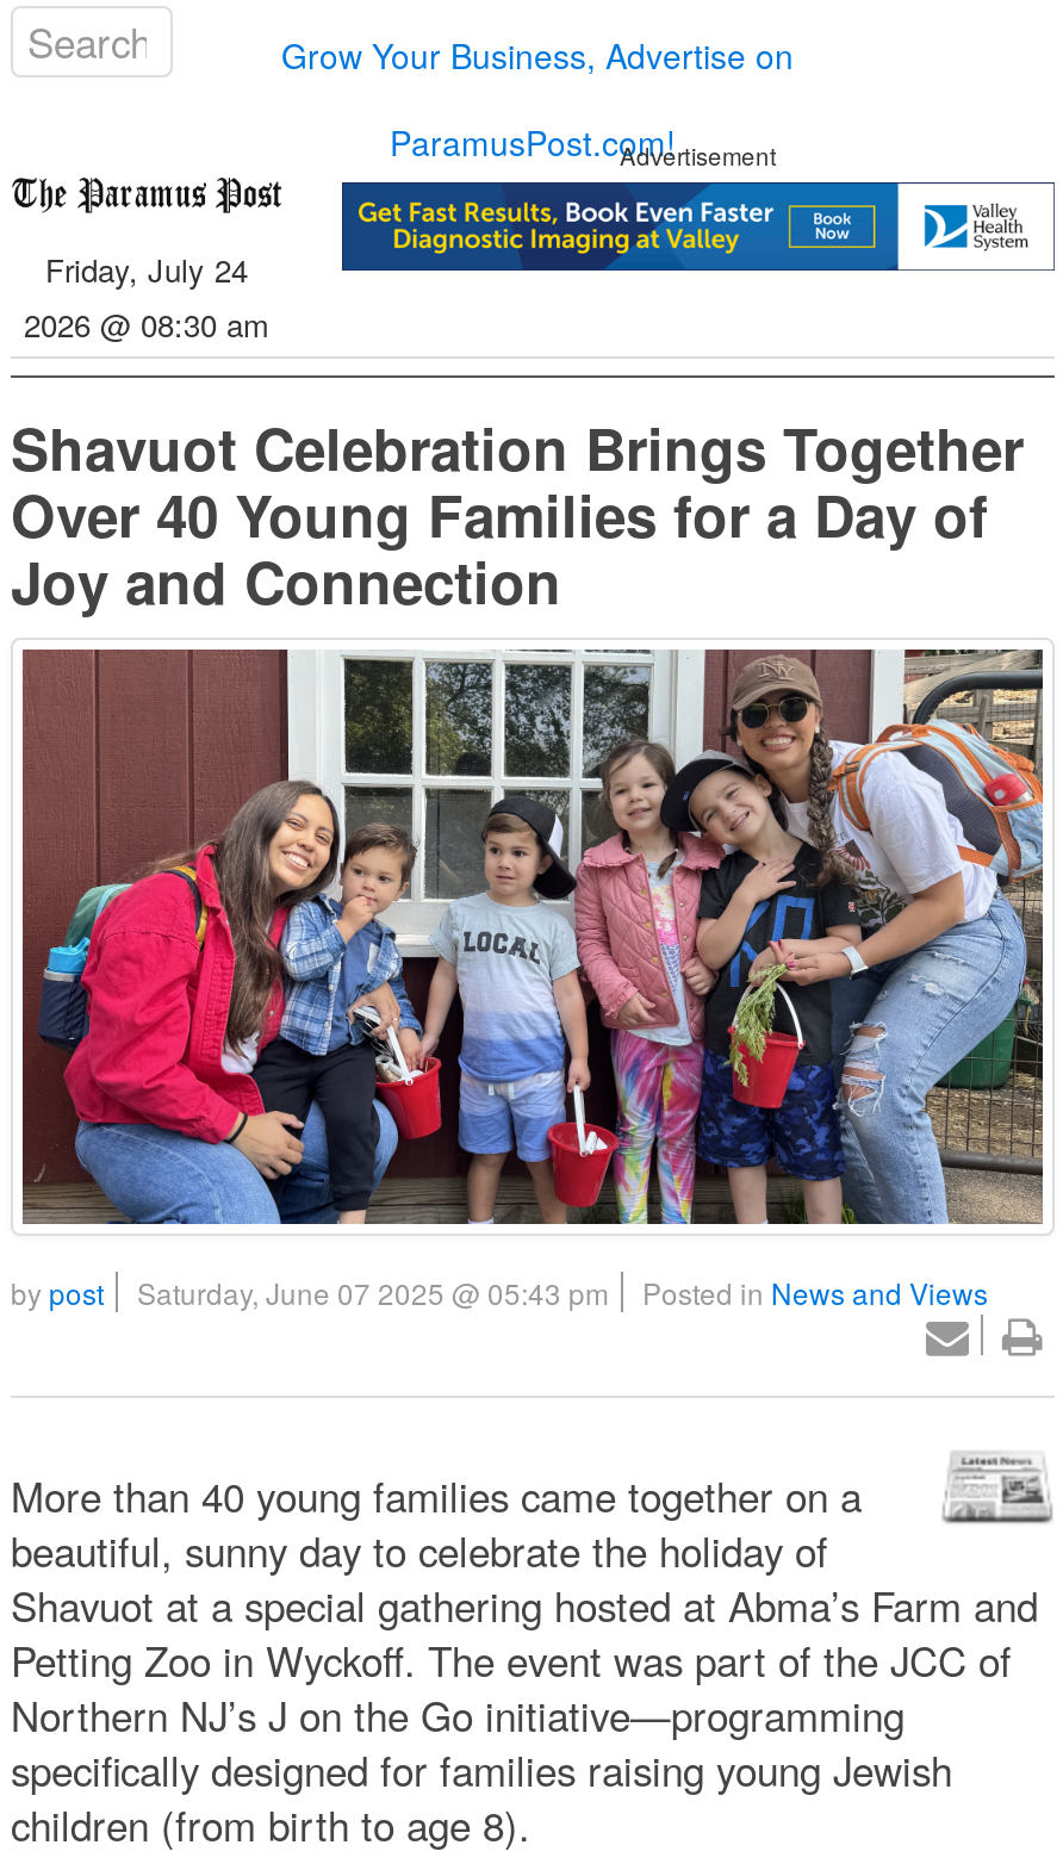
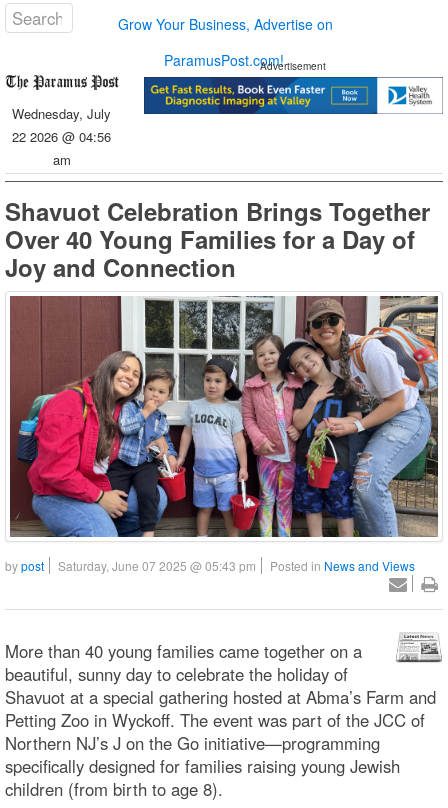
[24,247,269,347] Friday, July 24 | 2026 @ 08:30 am -> [12,104,111,169] Wednesday, July | 22 2026 @ 04:56 | am

